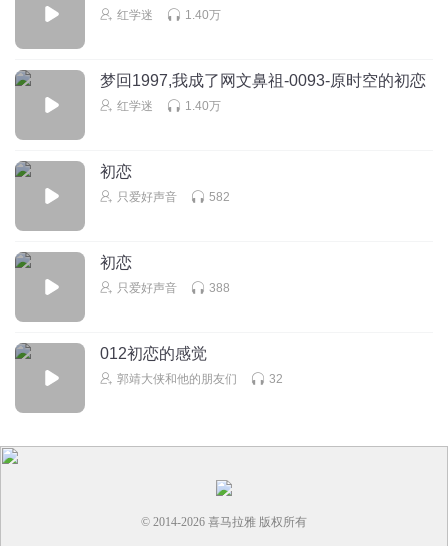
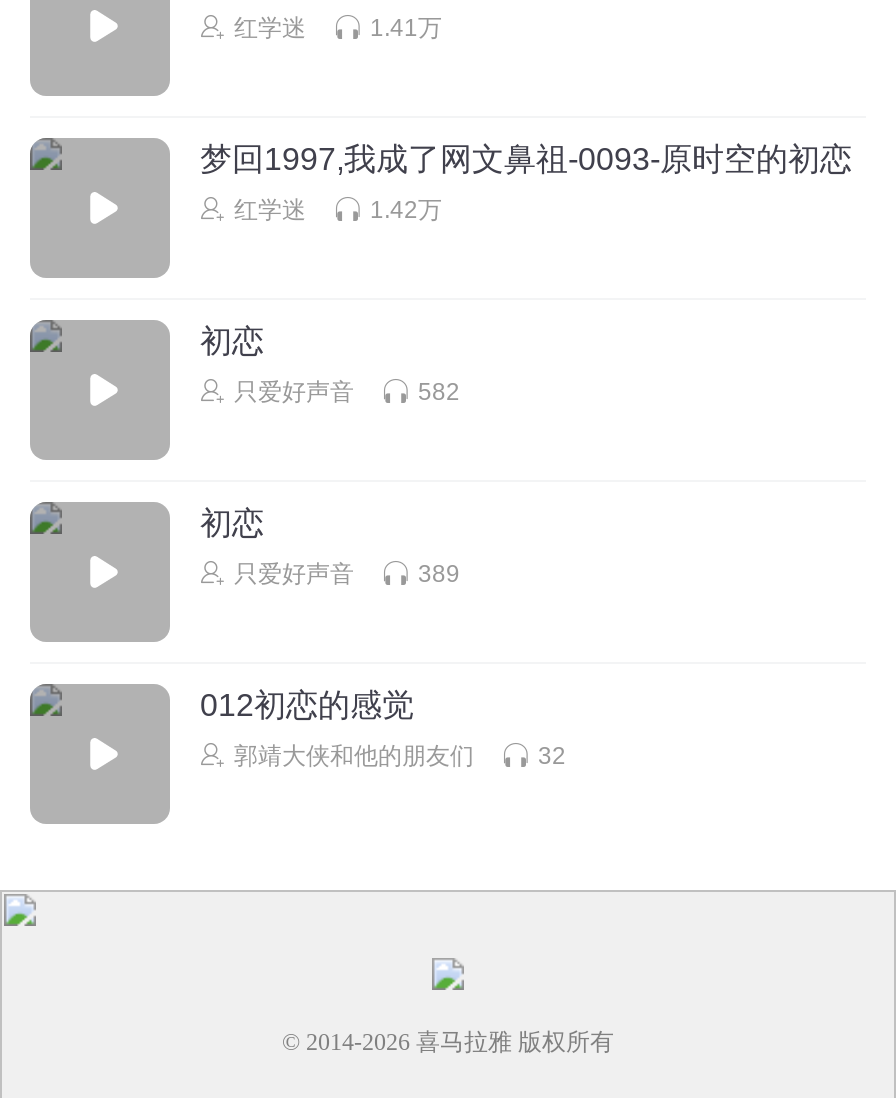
[185,7,221,21] 1.40万 -> [370,13,442,41] 1.41万
[185,98,221,112] 1.40万 -> [370,195,442,223] 1.42万
[209,280,230,294] 388 -> [418,559,460,587] 389

